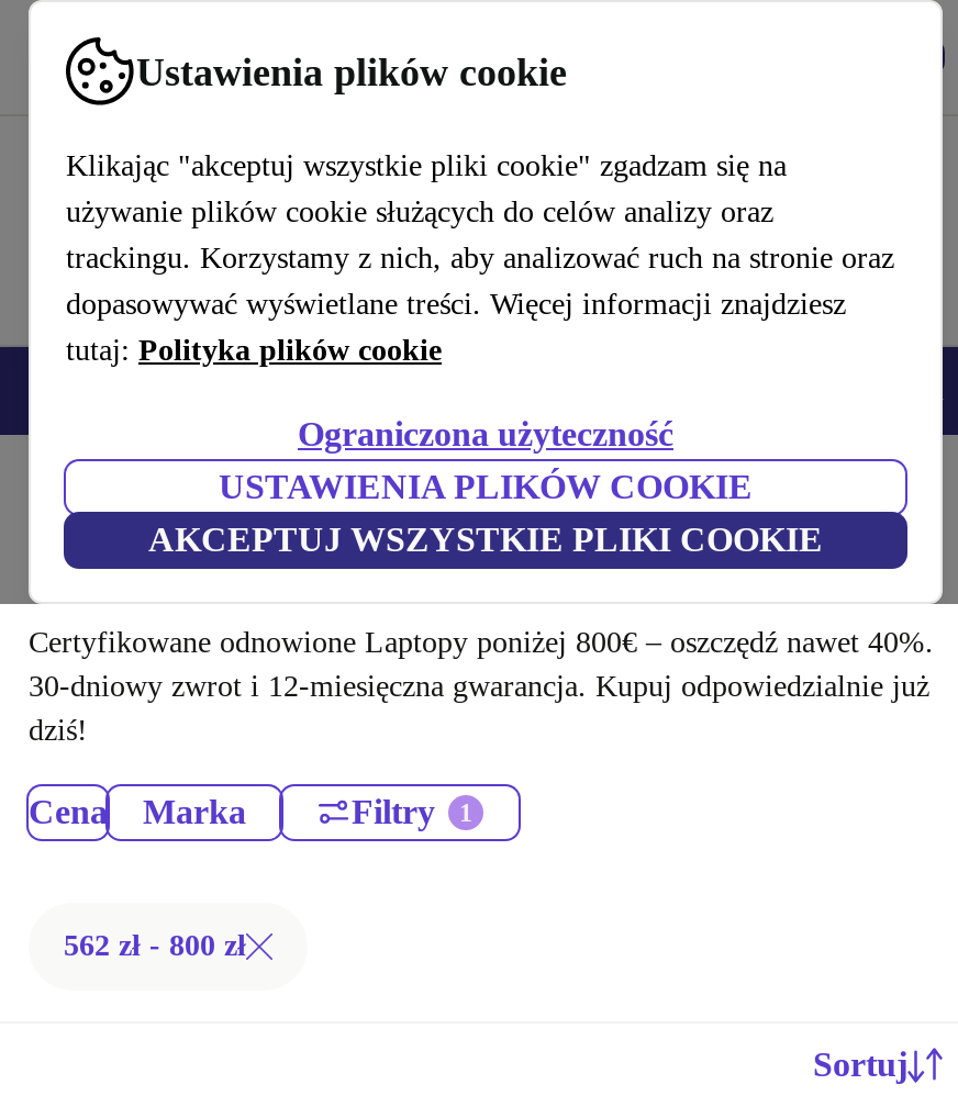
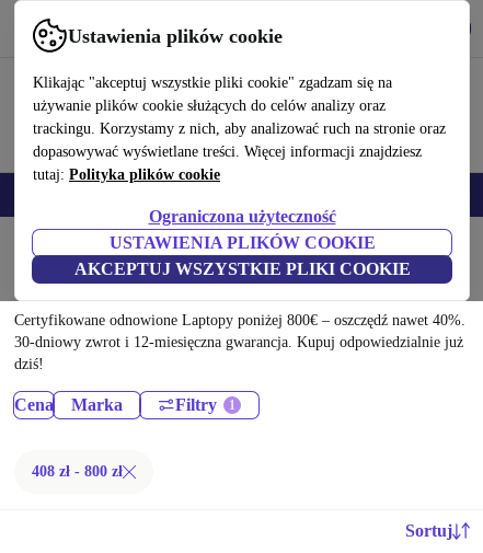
[64,929,246,962] 562 zł - 800 zł -> [32,463,123,480] 408 zł - 800 zł

